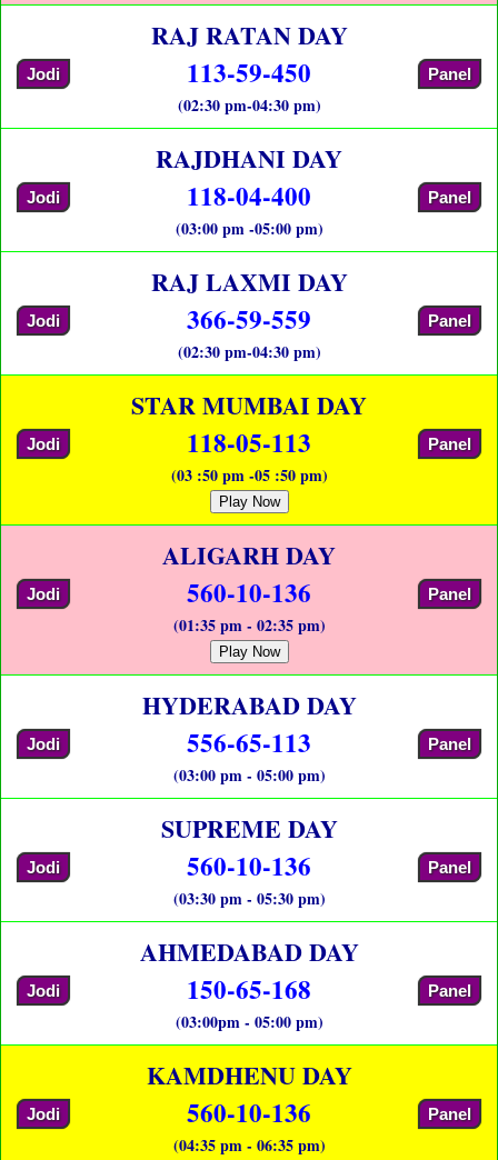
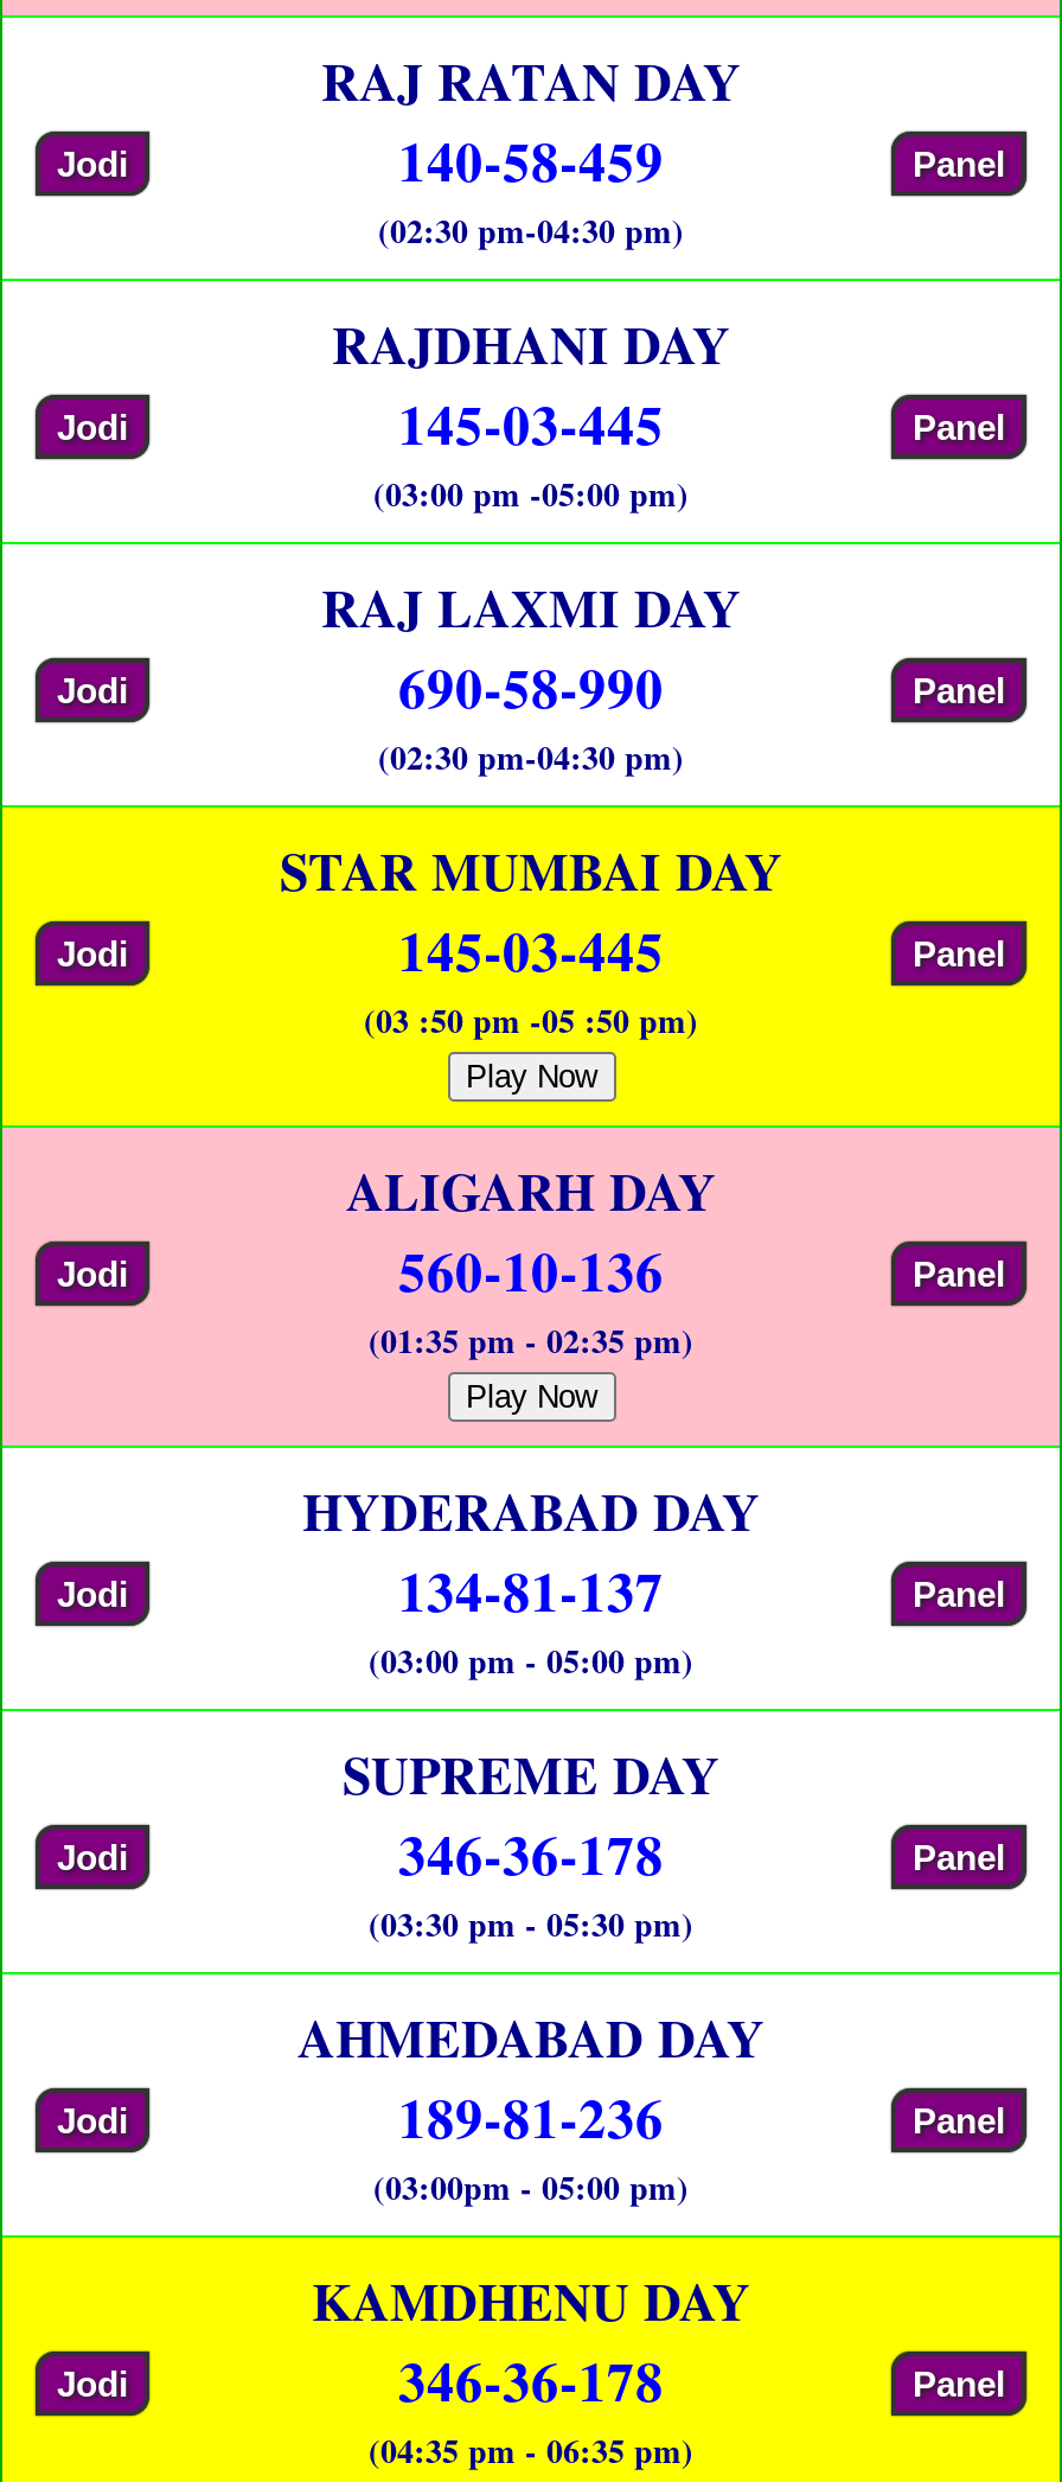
[187,53,311,91] 113-59-450 -> [398,119,664,200] 140-58-459
[187,176,311,214] 118-04-400 -> [398,383,664,463] 145-03-445
[187,300,311,338] 366-59-559 -> [398,646,664,726] 690-58-990
[187,423,311,461] 118-05-113 -> [398,909,664,990] 145-03-445
[187,723,311,761] 556-65-113 -> [398,1549,664,1630] 134-81-137
[187,846,311,884] 560-10-136 -> [398,1813,664,1893] 346-36-178
[187,970,311,1008] 150-65-168 -> [398,2076,664,2157] 189-81-236
[187,1093,311,1131] 560-10-136 -> [398,2339,664,2420] 346-36-178

